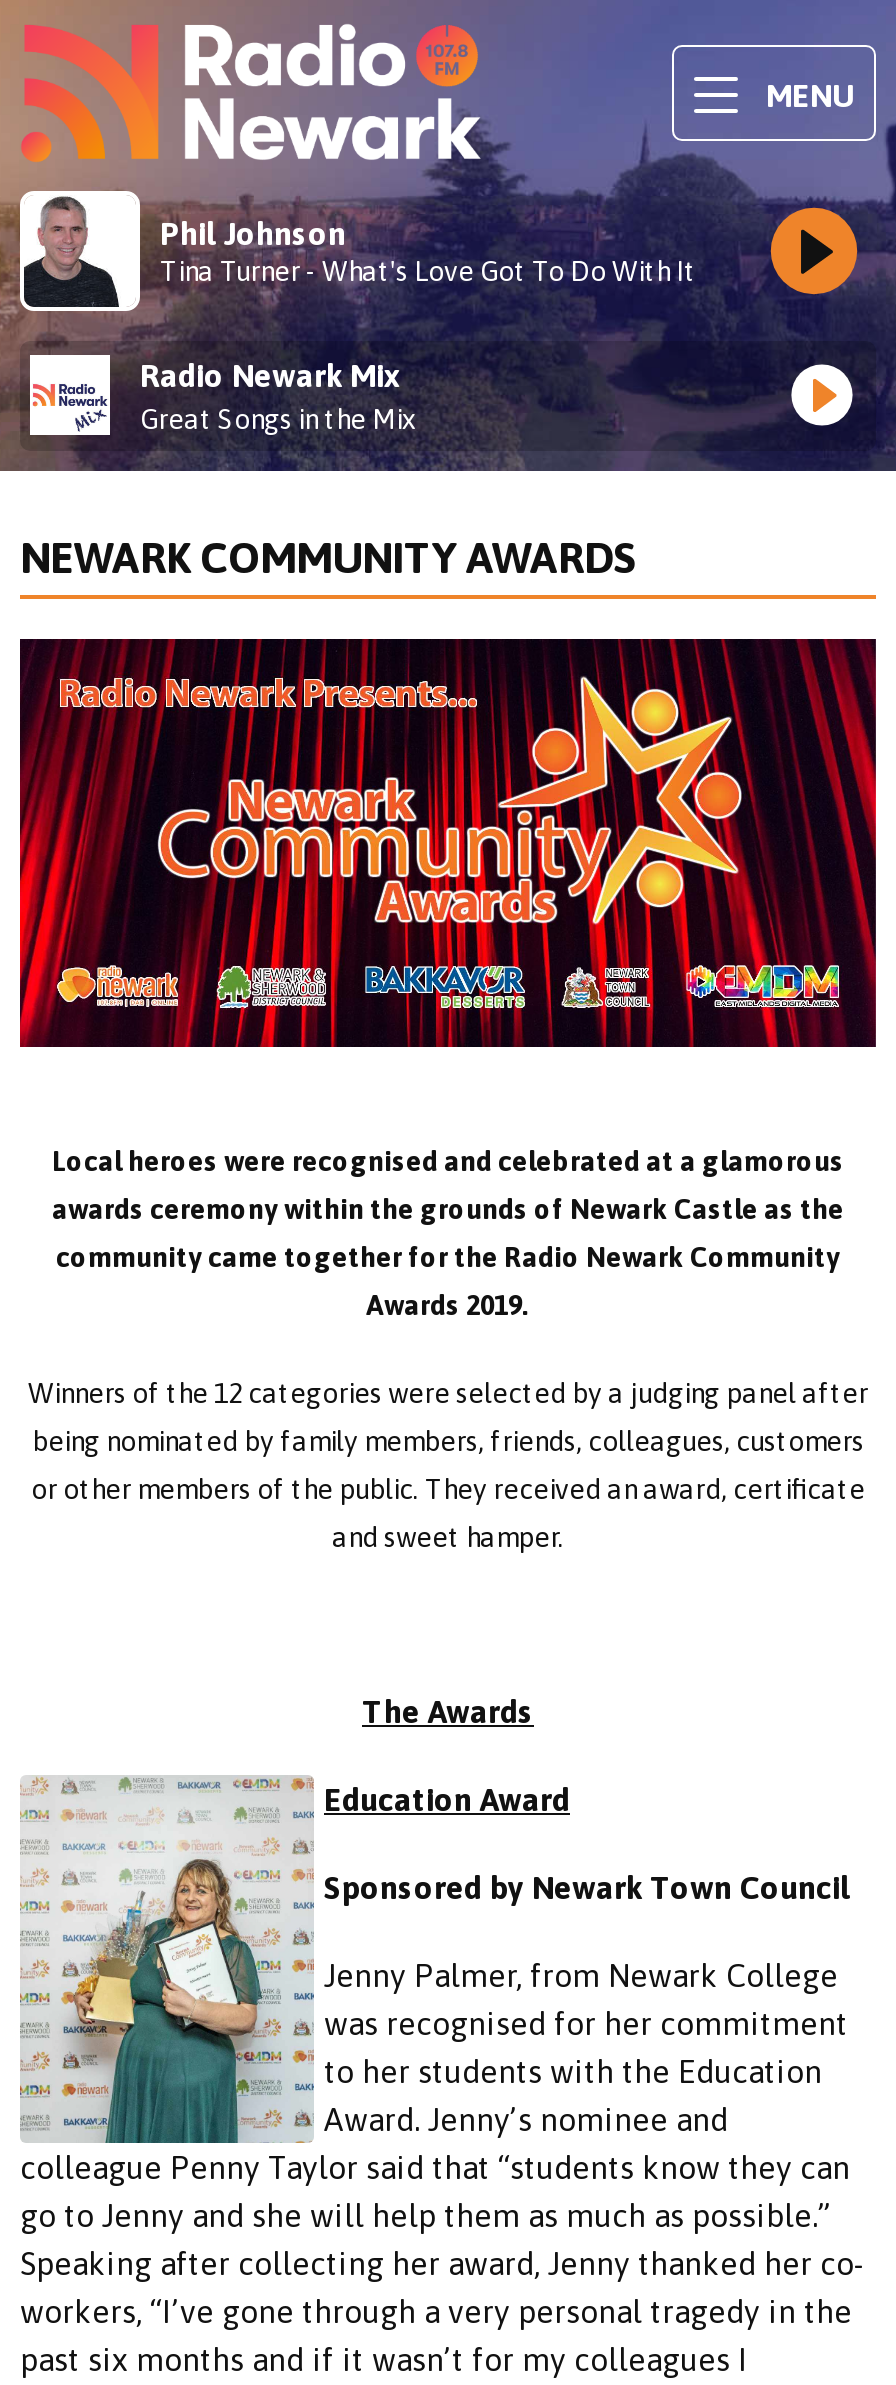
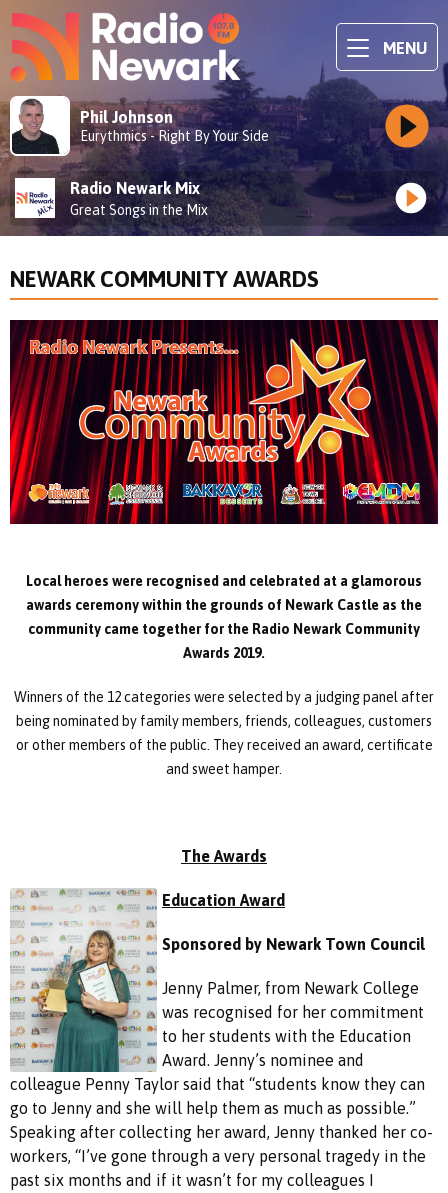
[160,254,696,286] Tina Turner - What's Love Got To Do With It -> [80,128,269,144] Eurythmics - Right By Your Side

